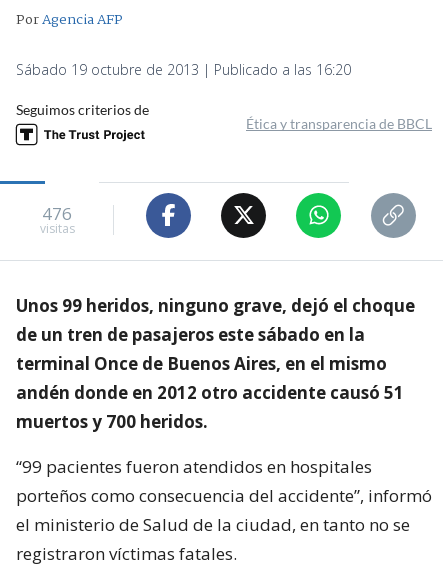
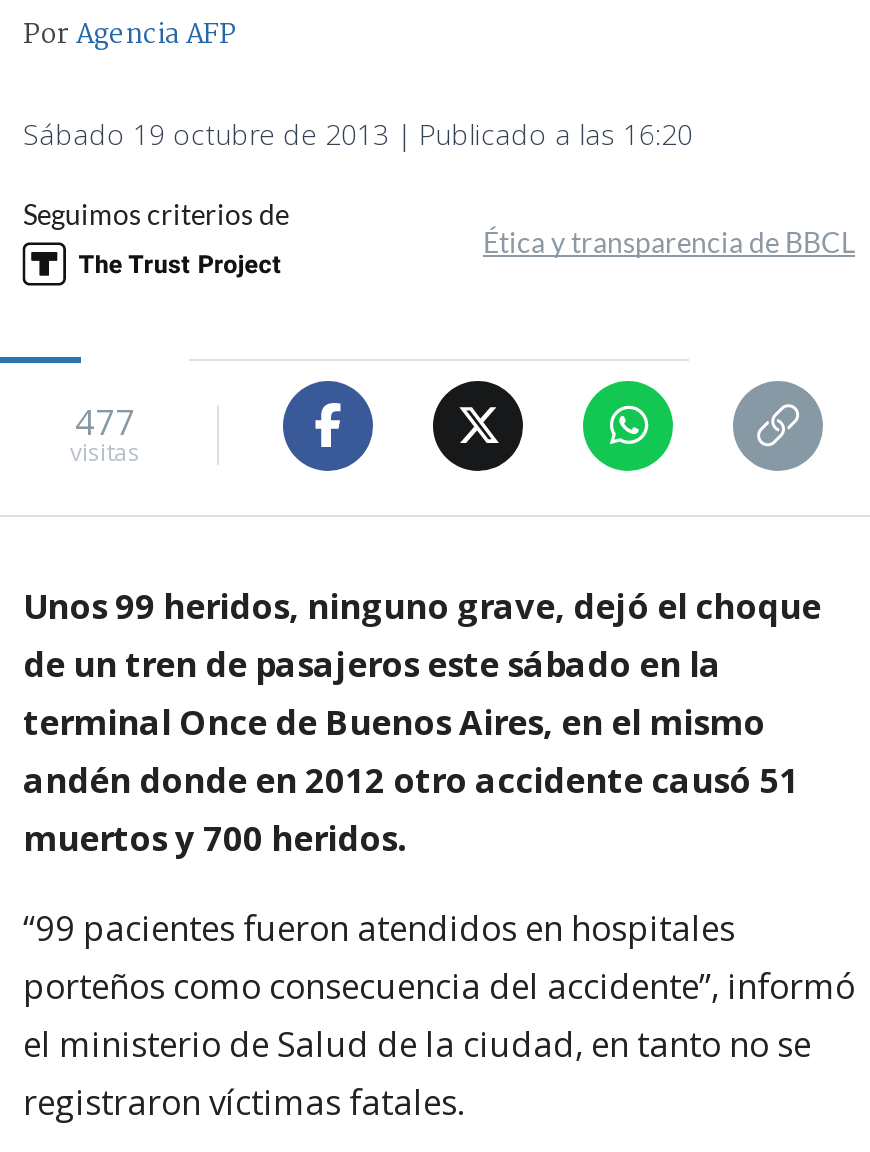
[42,202,72,225] 476 -> [75,400,135,446] 477

